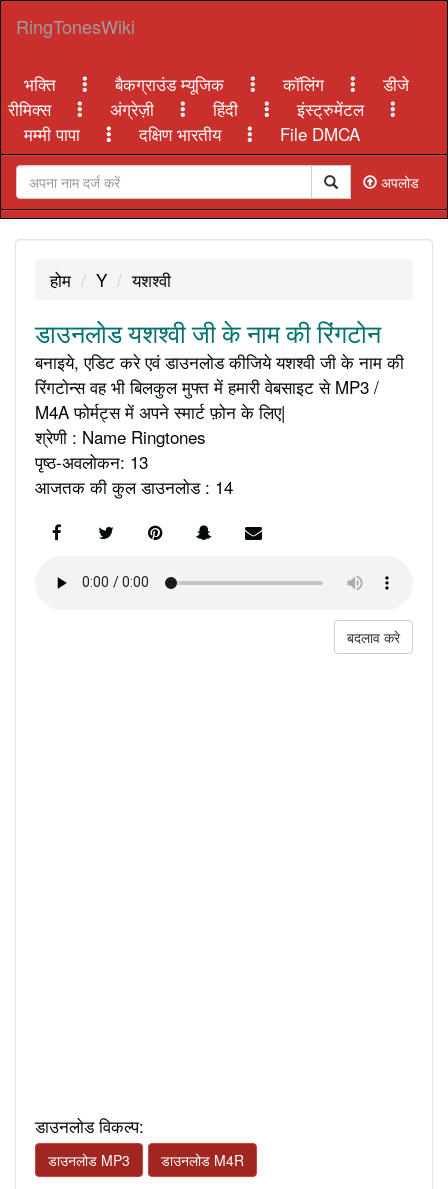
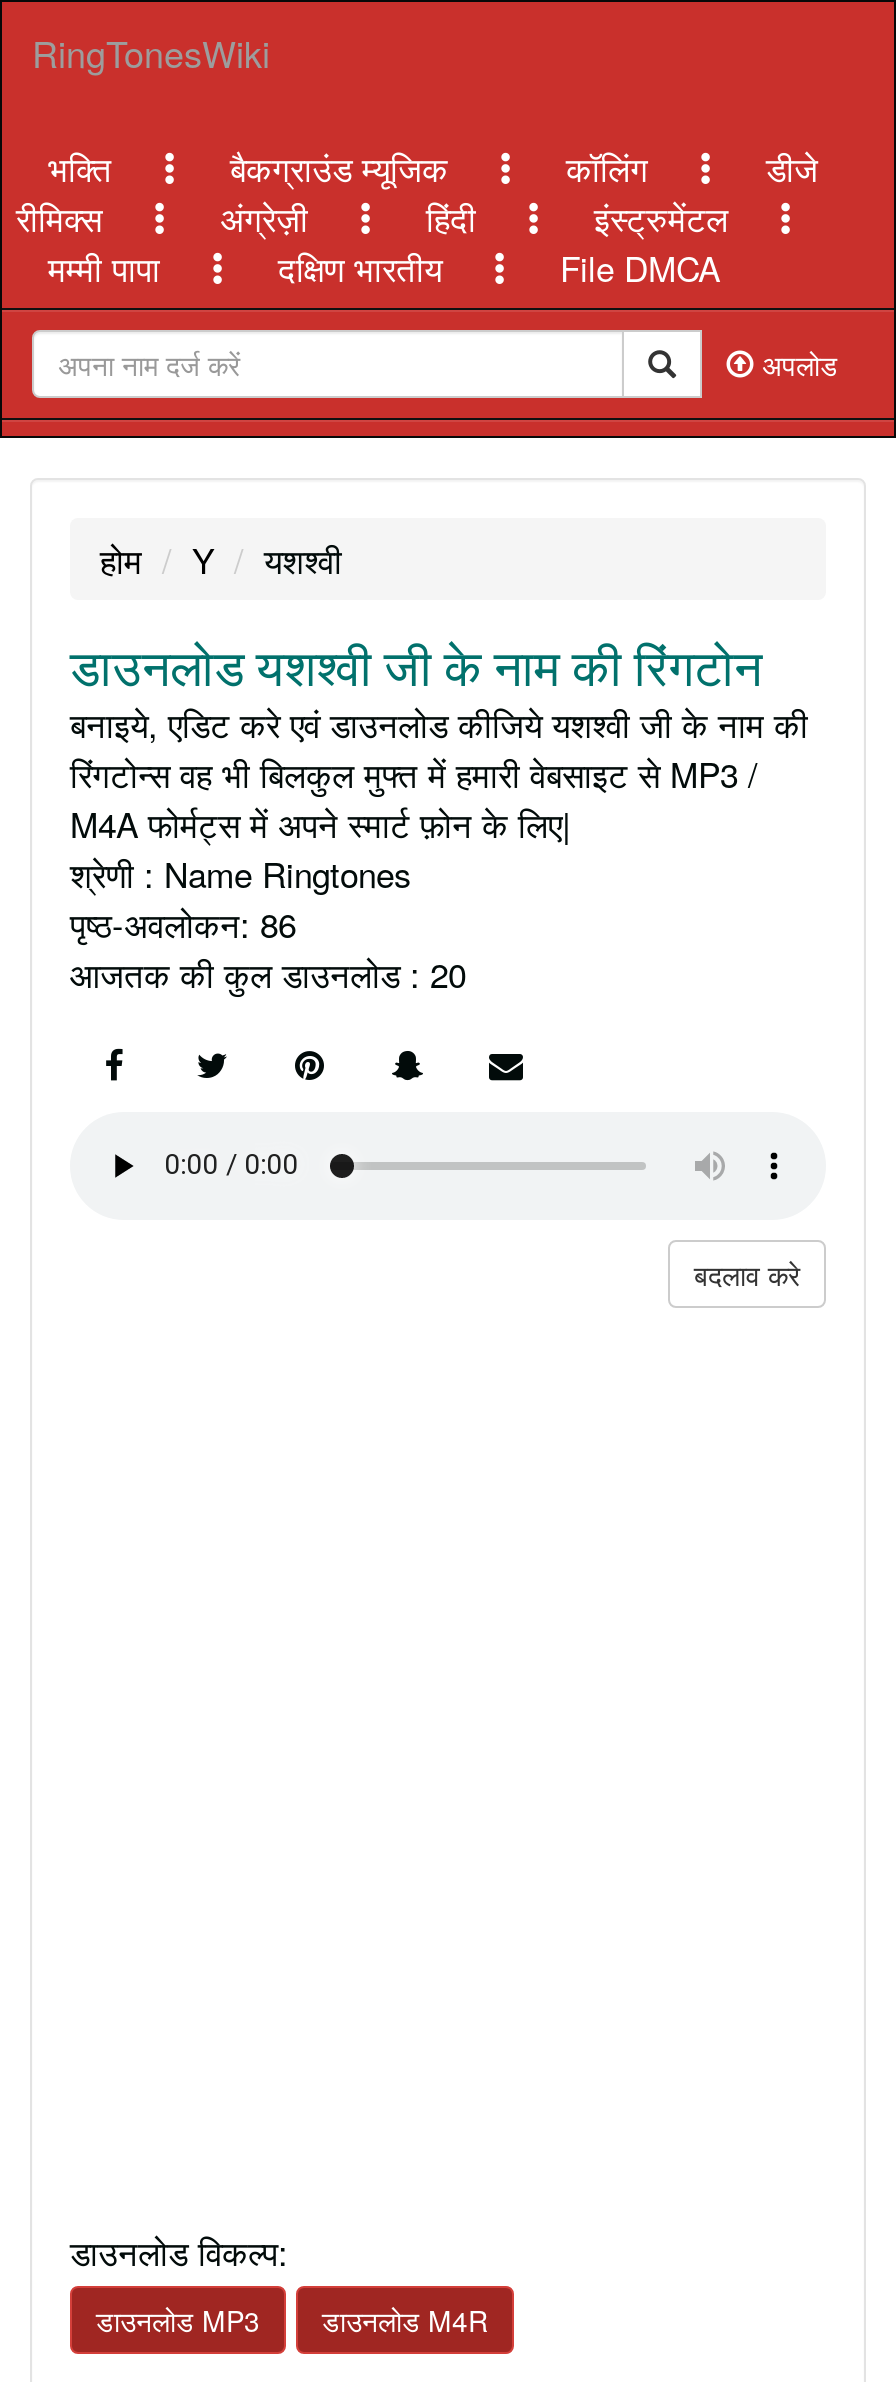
[35,448,148,473] पृष्ठ-अवलोकन: 13 -> [70,897,296,947] पृष्ठ-अवलोकन: 86
[35,473,233,498] आजतक की कुल डाउनलोड : 14 -> [70,947,466,997] आजतक की कुल डाउनलोड : 20

